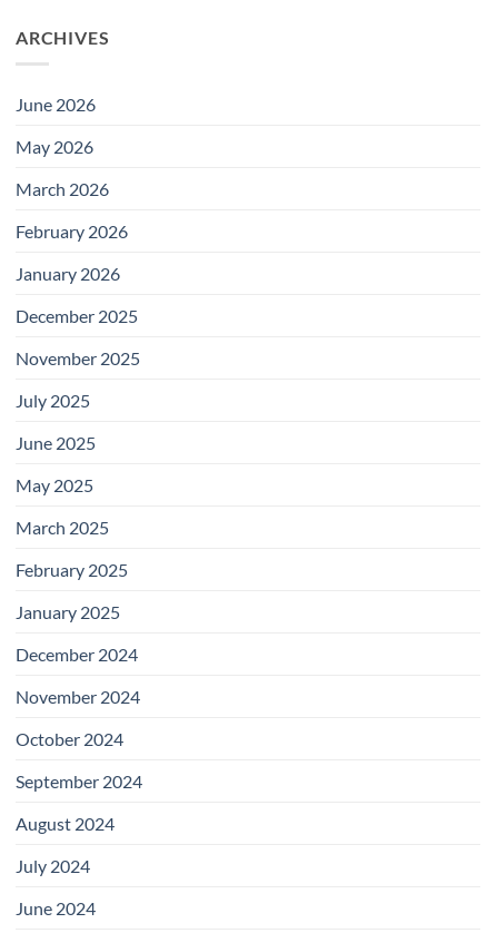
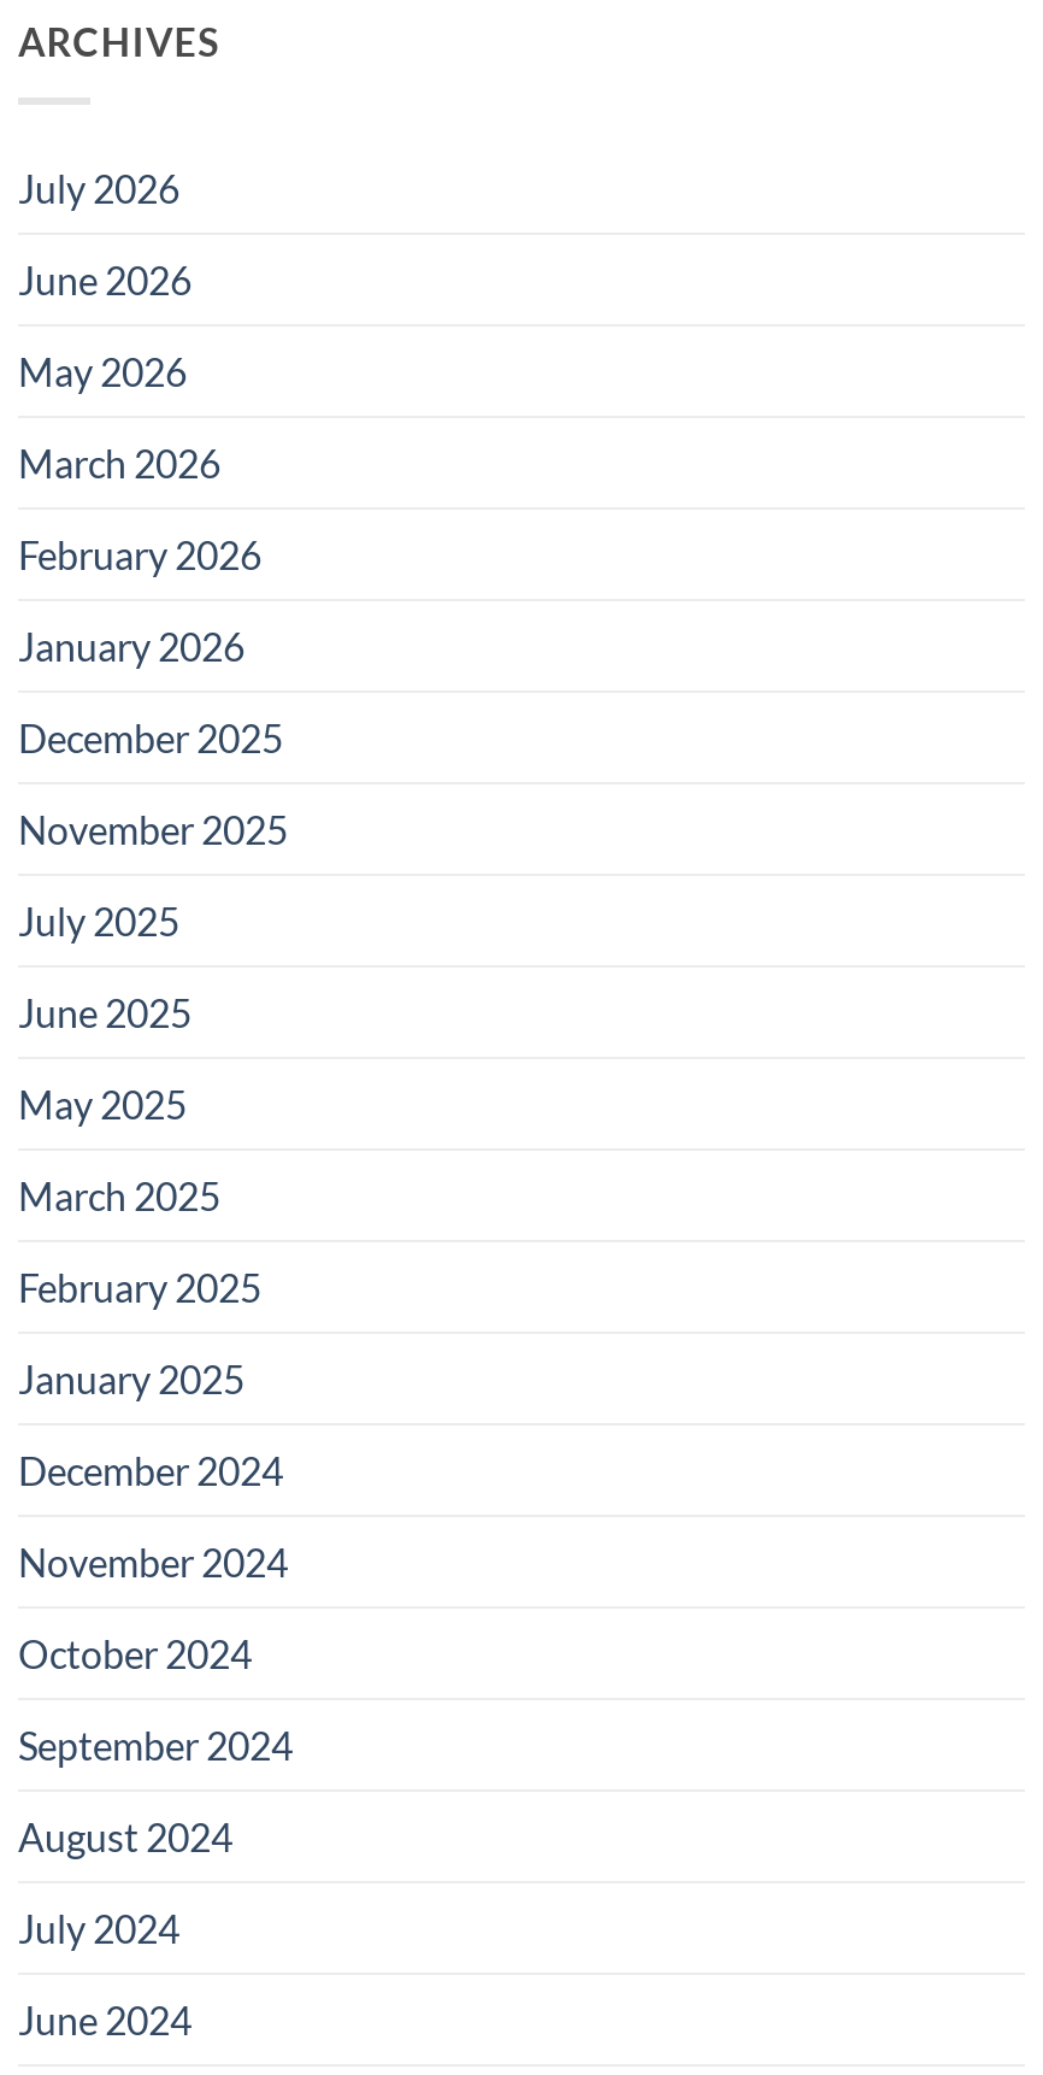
none -> [18,164,179,210] July 2026

